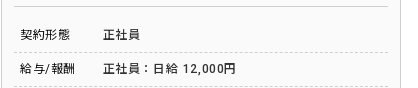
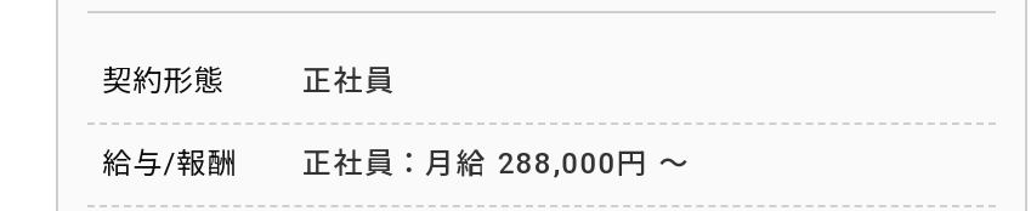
[103,62,237,76] 正社員：日給 12,000円 -> [303,147,689,181] 正社員：月給 288,000円 ～

